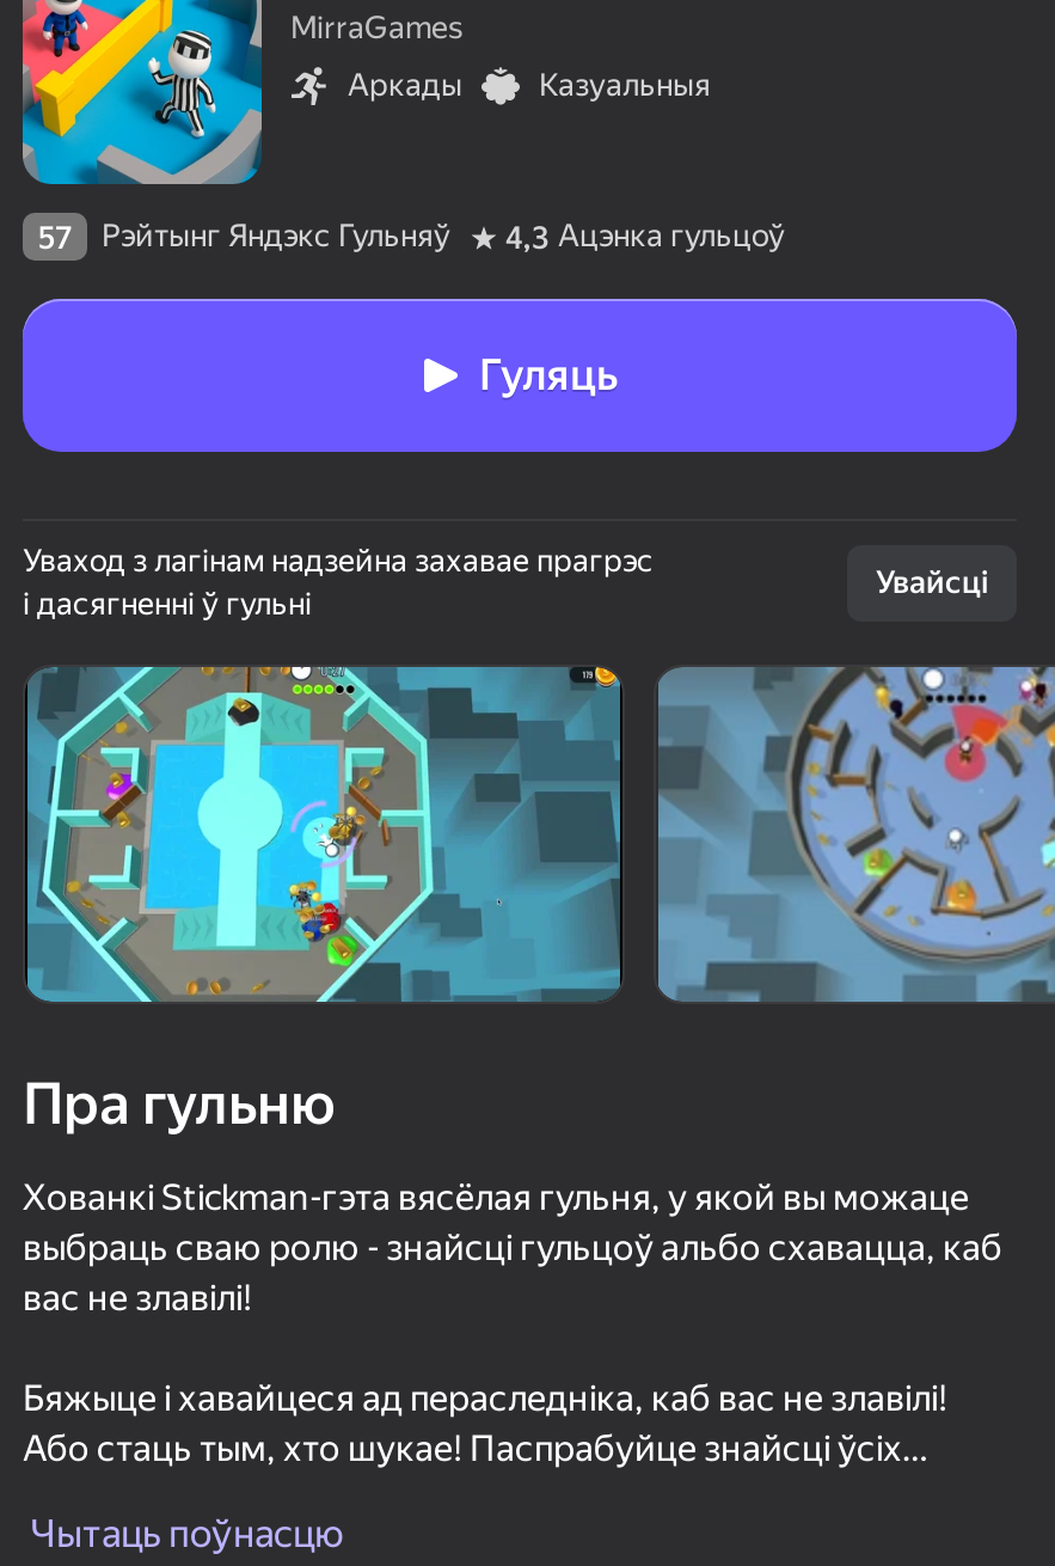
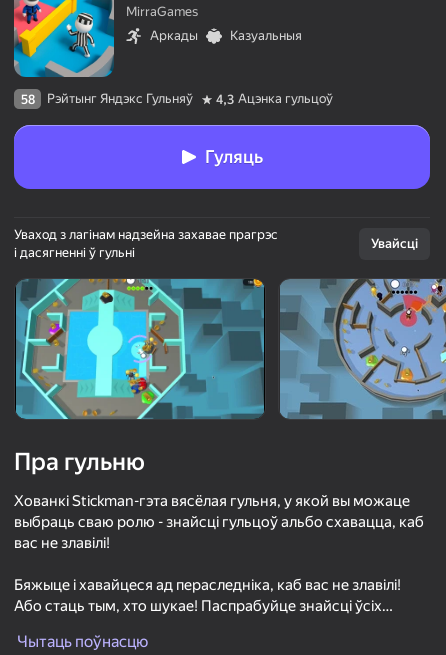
[38,218,785,255] 57 Рэйтынг Яндэкс Гульняў 4,3 Ацэнка гульцоў -> [20,91,333,106] 58 Рэйтынг Яндэкс Гульняў 4,3 Ацэнка гульцоў

